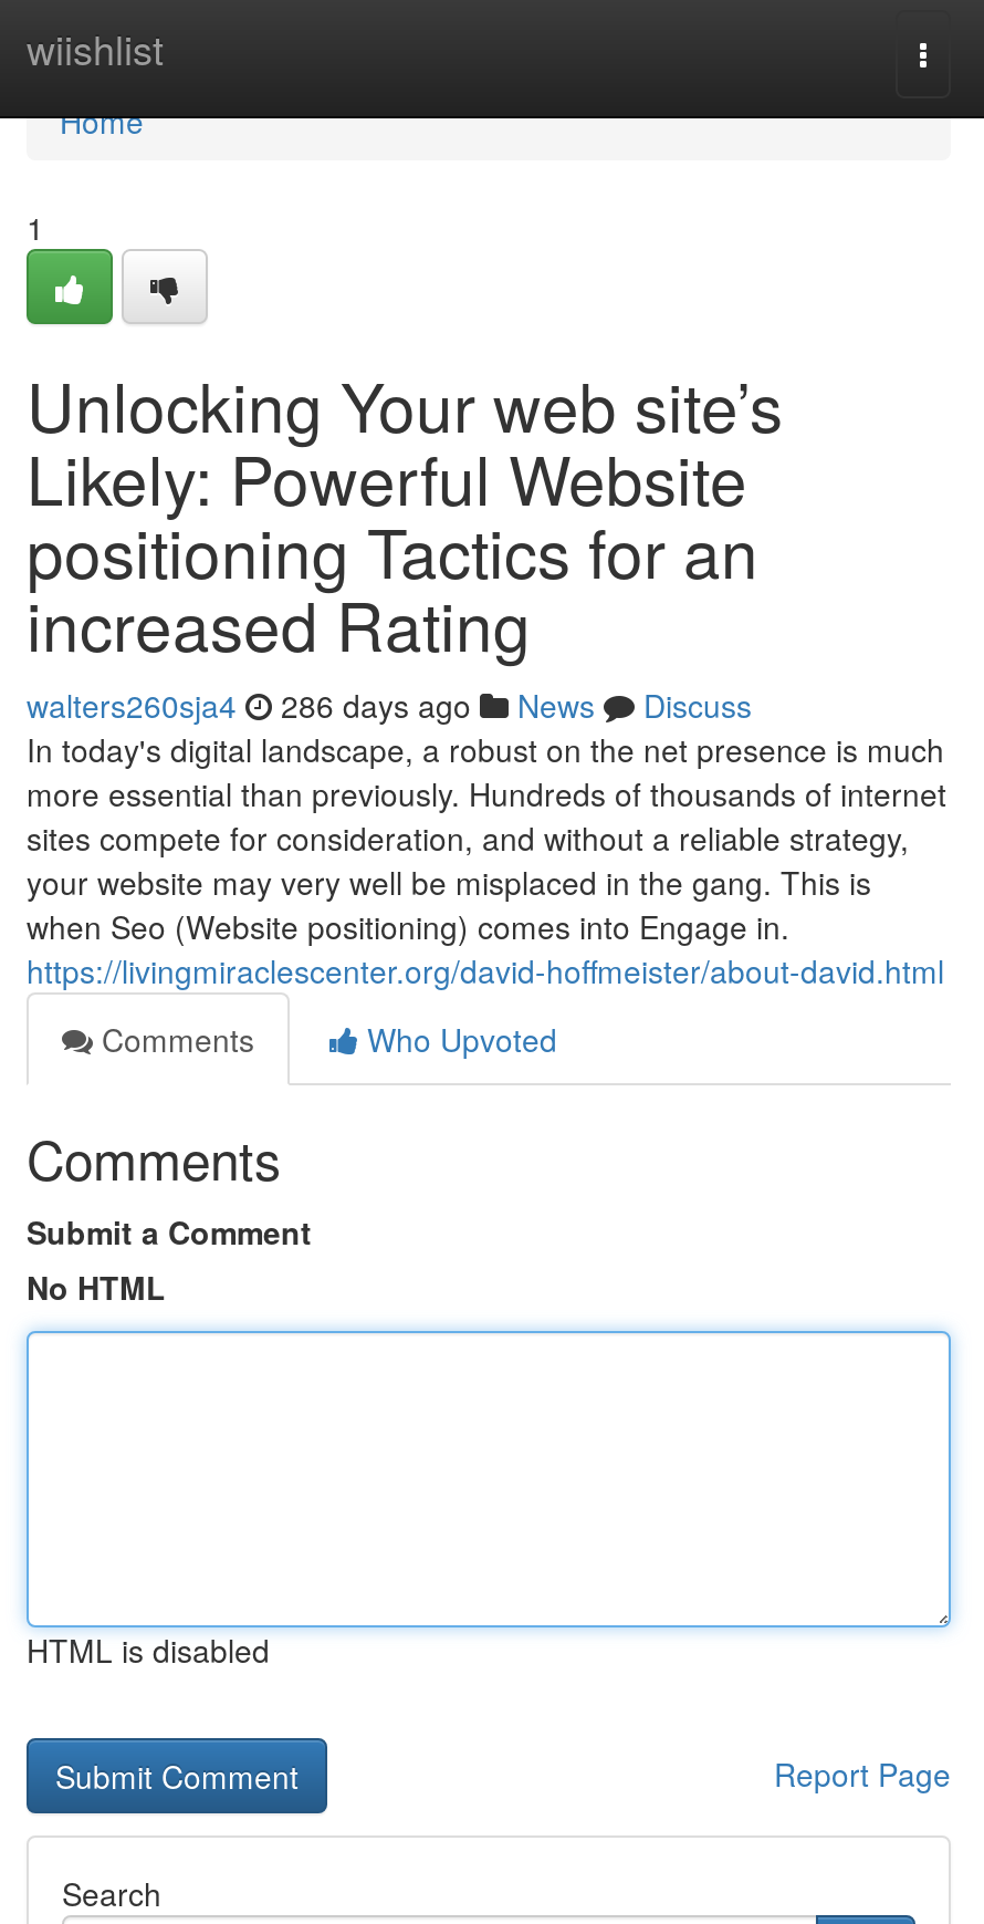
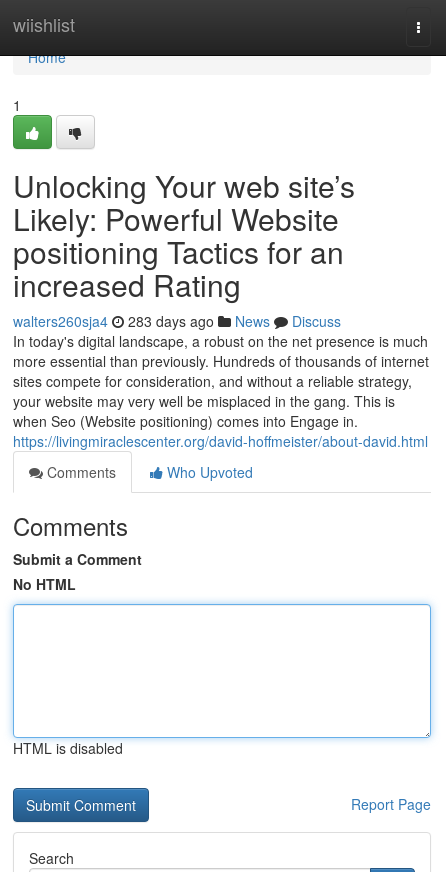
[27,683,752,727] walters260sja4 286 days ago News Discuss -> [13,311,341,331] walters260sja4 283 days ago News Discuss

